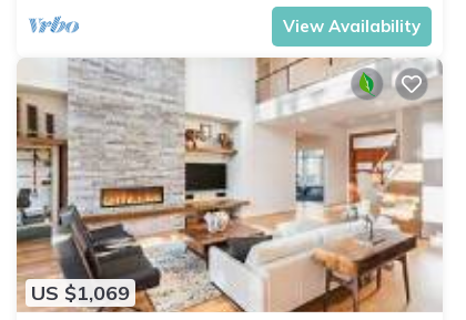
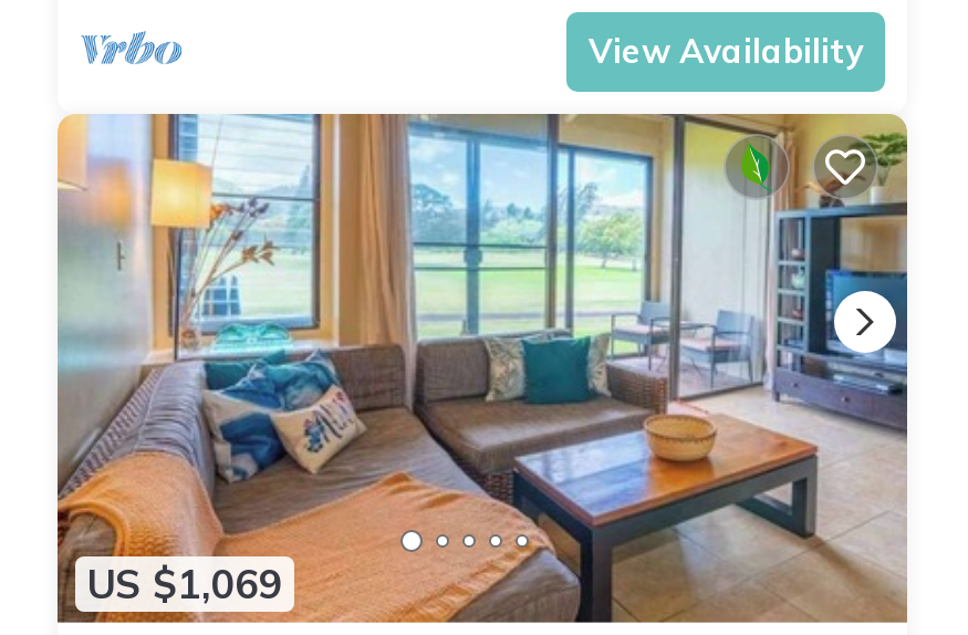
[16,58,443,313] [image] -> [55,112,909,625] [image]

